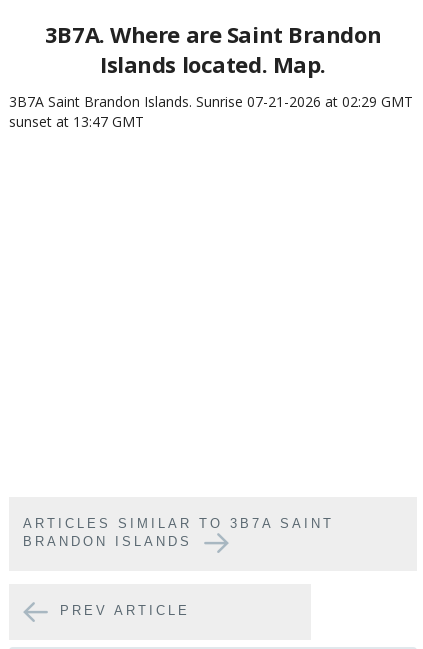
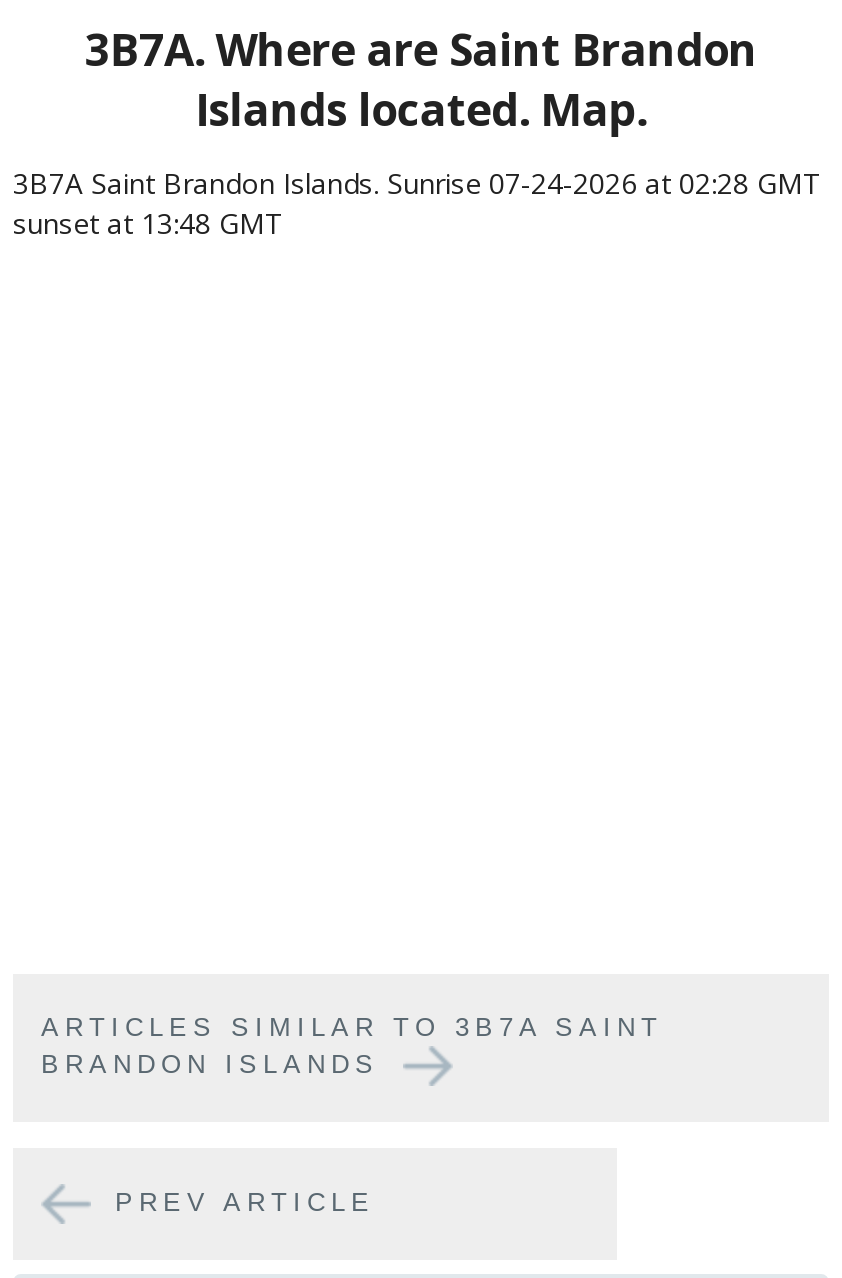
[9,92,413,111] 3B7A Saint Brandon Islands. Sunrise 07-21-2026 at 02:29 GMT -> [13,164,821,202] 3B7A Saint Brandon Islands. Sunrise 07-24-2026 at 02:28 GMT
[9,112,144,131] sunset at 13:47 GMT -> [13,204,283,242] sunset at 13:48 GMT

